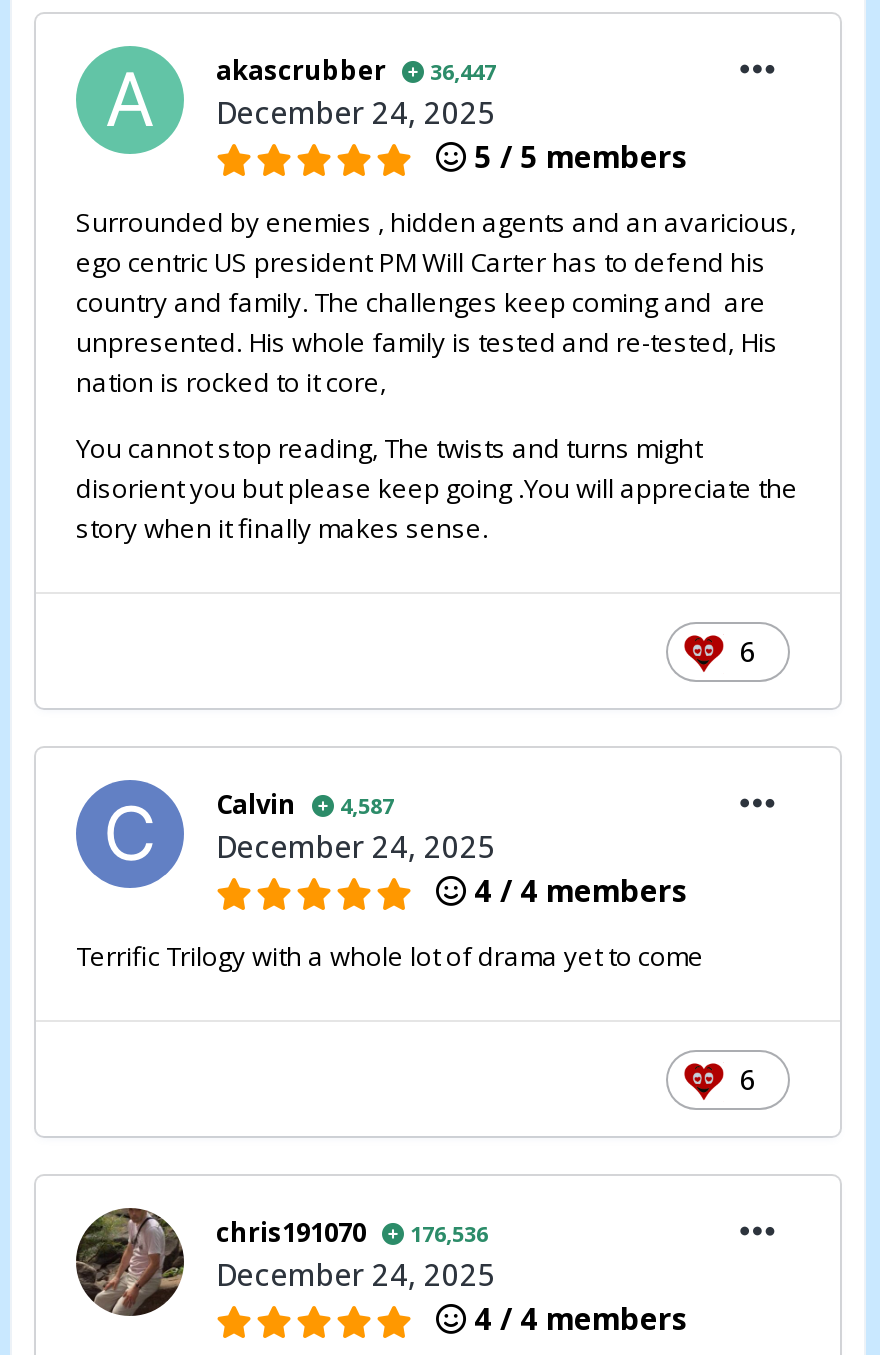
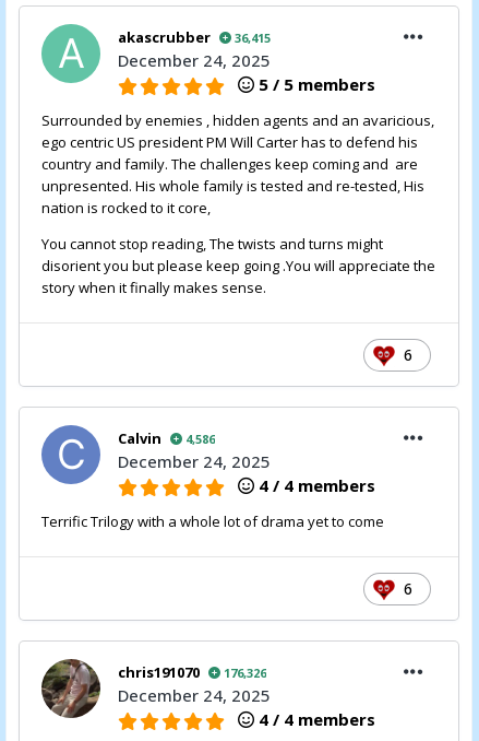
[216,53,496,89] akascrubber 36,447 -> [118,28,271,47] akascrubber 36,415
[216,787,394,823] Calvin 4,587 -> [118,429,215,449] Calvin 4,586
[216,1215,488,1251] chris191070 176,536 -> [118,663,266,682] chris191070 176,326

